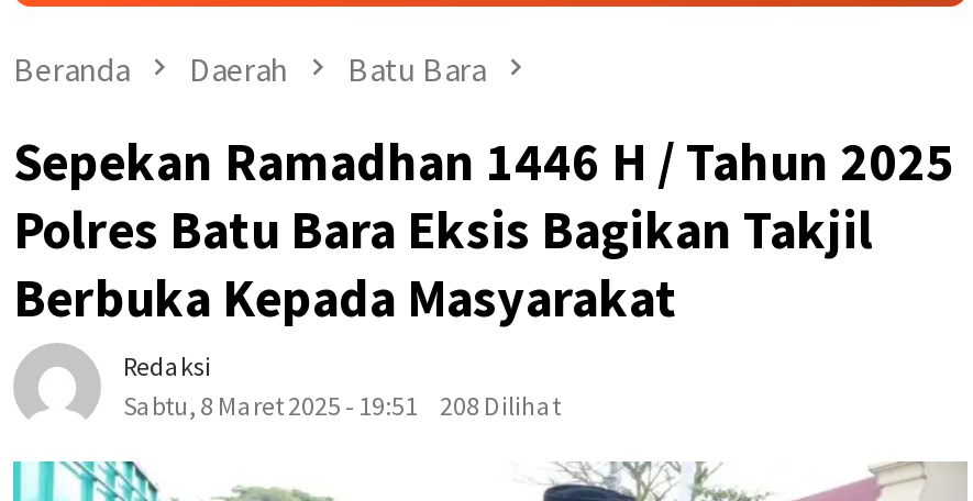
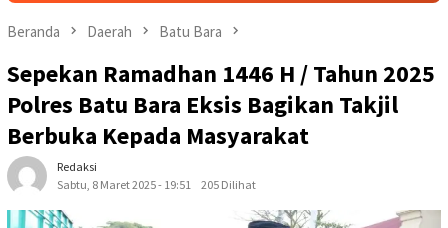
[123,390,561,423] Sabtu, 8 Maret 2025 - 19:51 208 Dilihat -> [57,177,256,192] Sabtu, 8 Maret 2025 - 19:51 205 Dilihat

